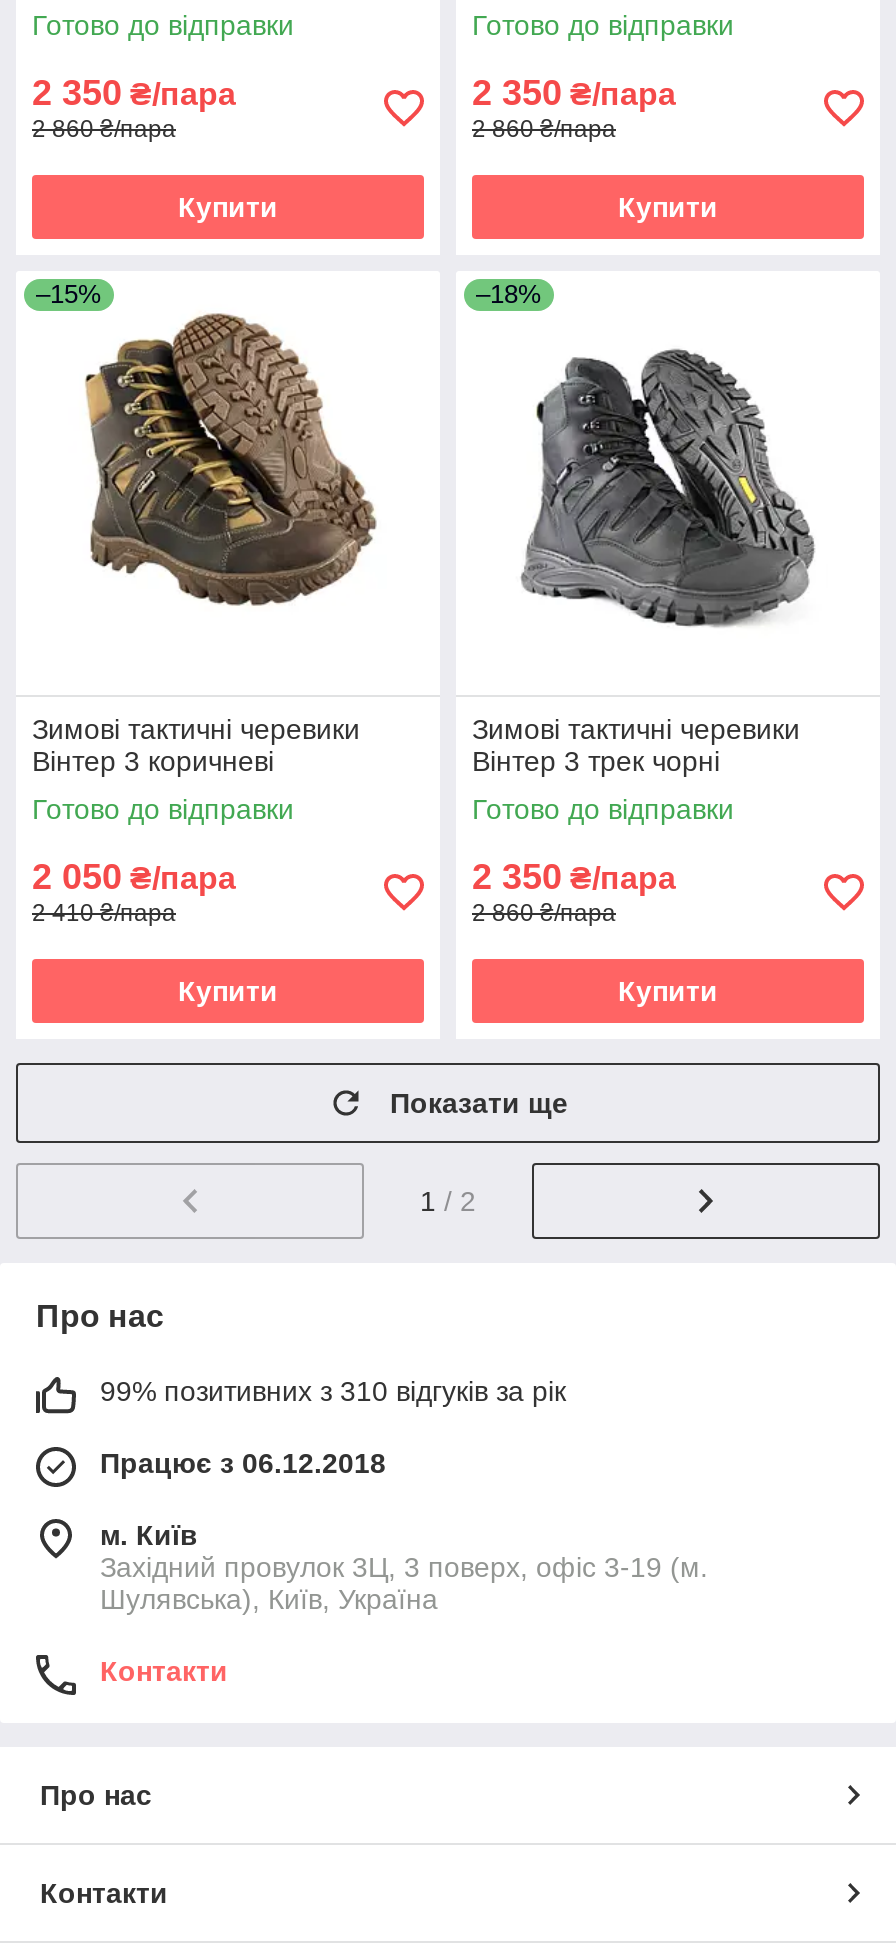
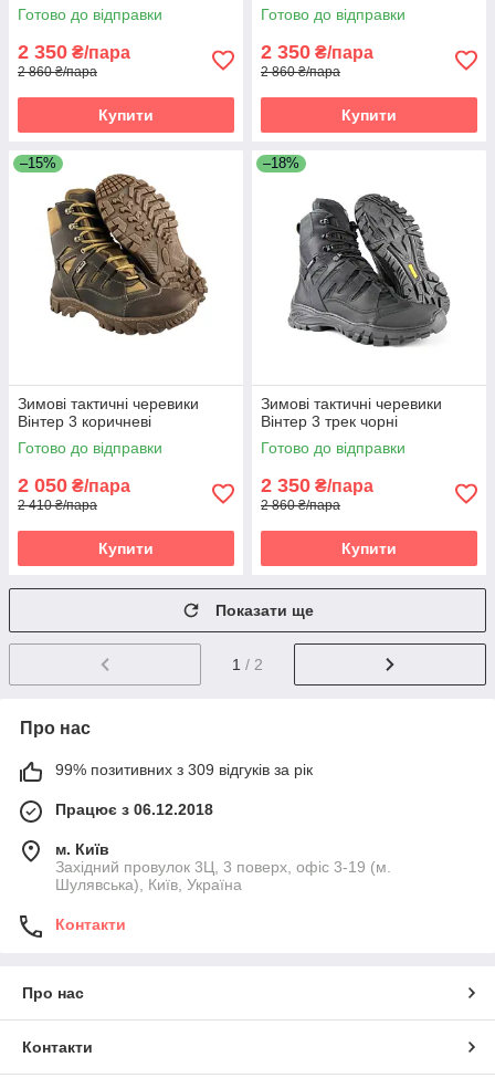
[100,1375,566,1407] 99% позитивних з 310 відгуків за рік -> [55,761,313,778] 99% позитивних з 309 відгуків за рік

